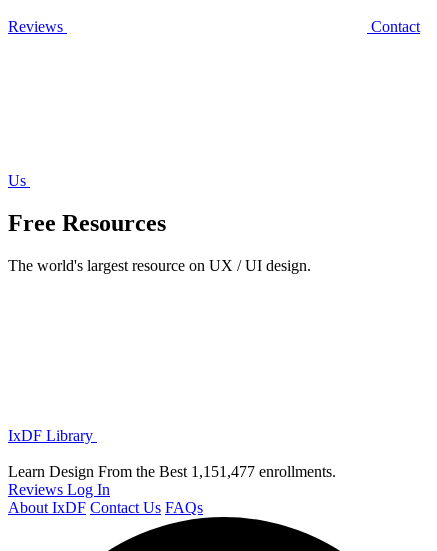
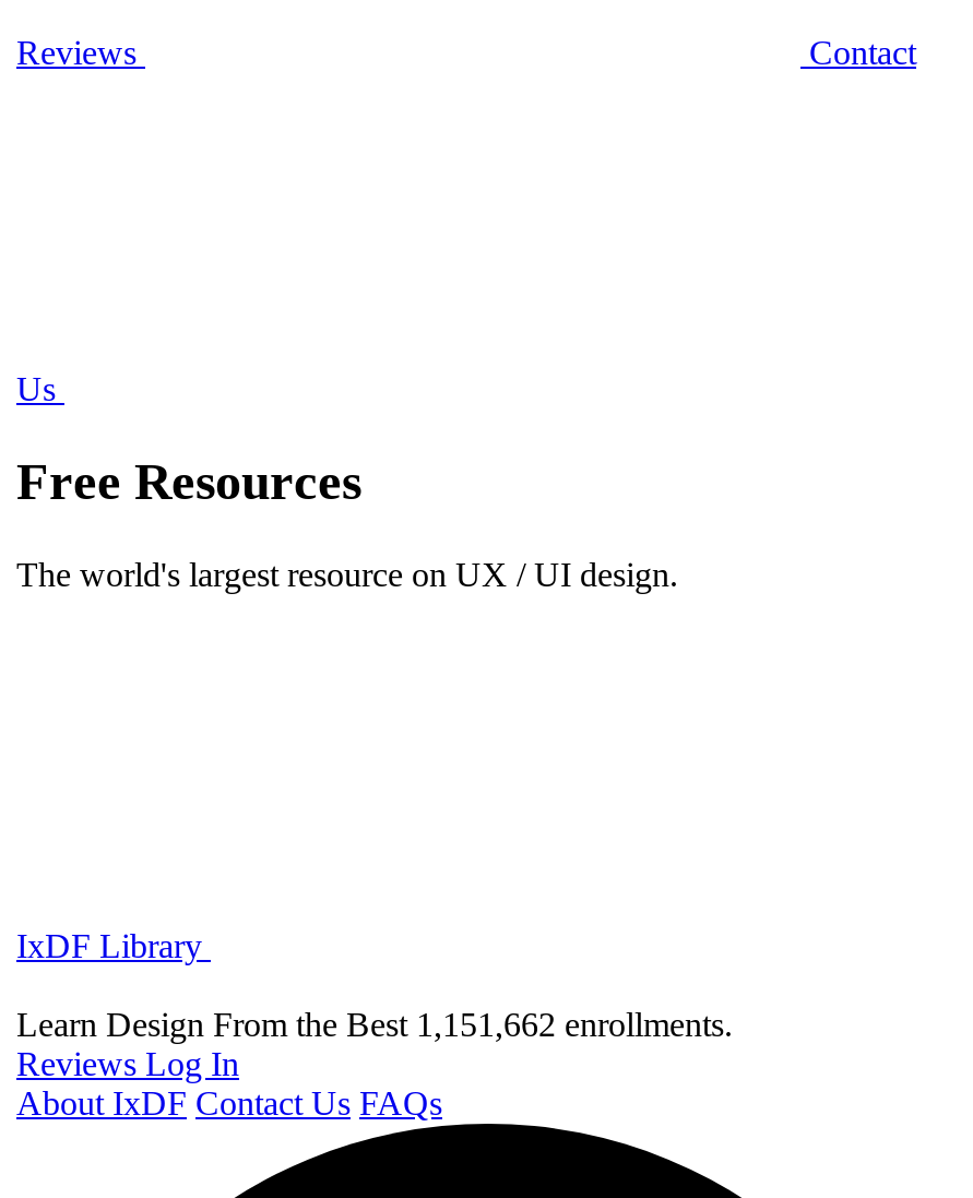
[8,463,336,480] Learn Design From the Best 1,151,477 enrollments. -> [16,1005,733,1042] Learn Design From the Best 1,151,662 enrollments.

